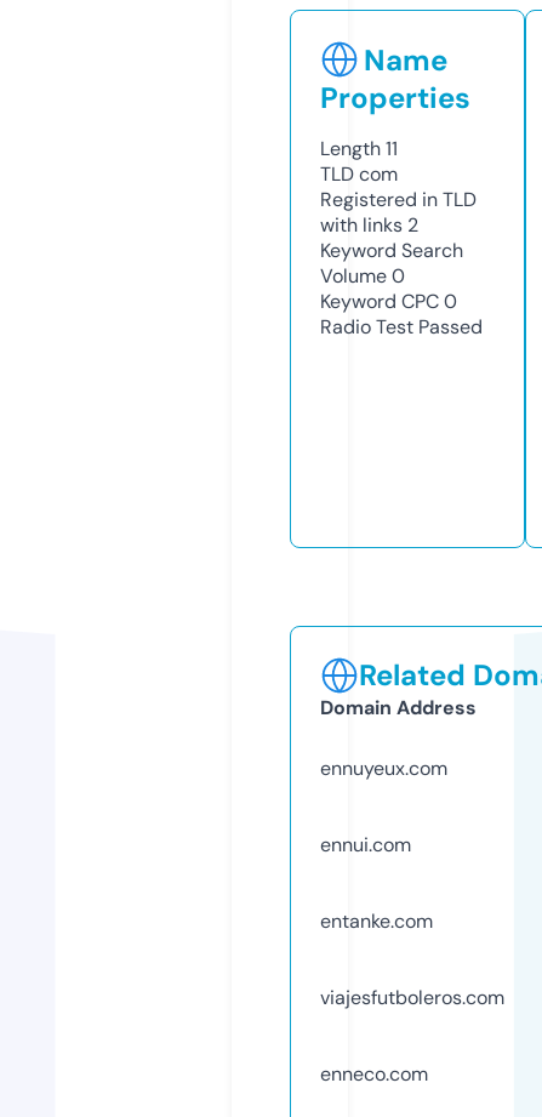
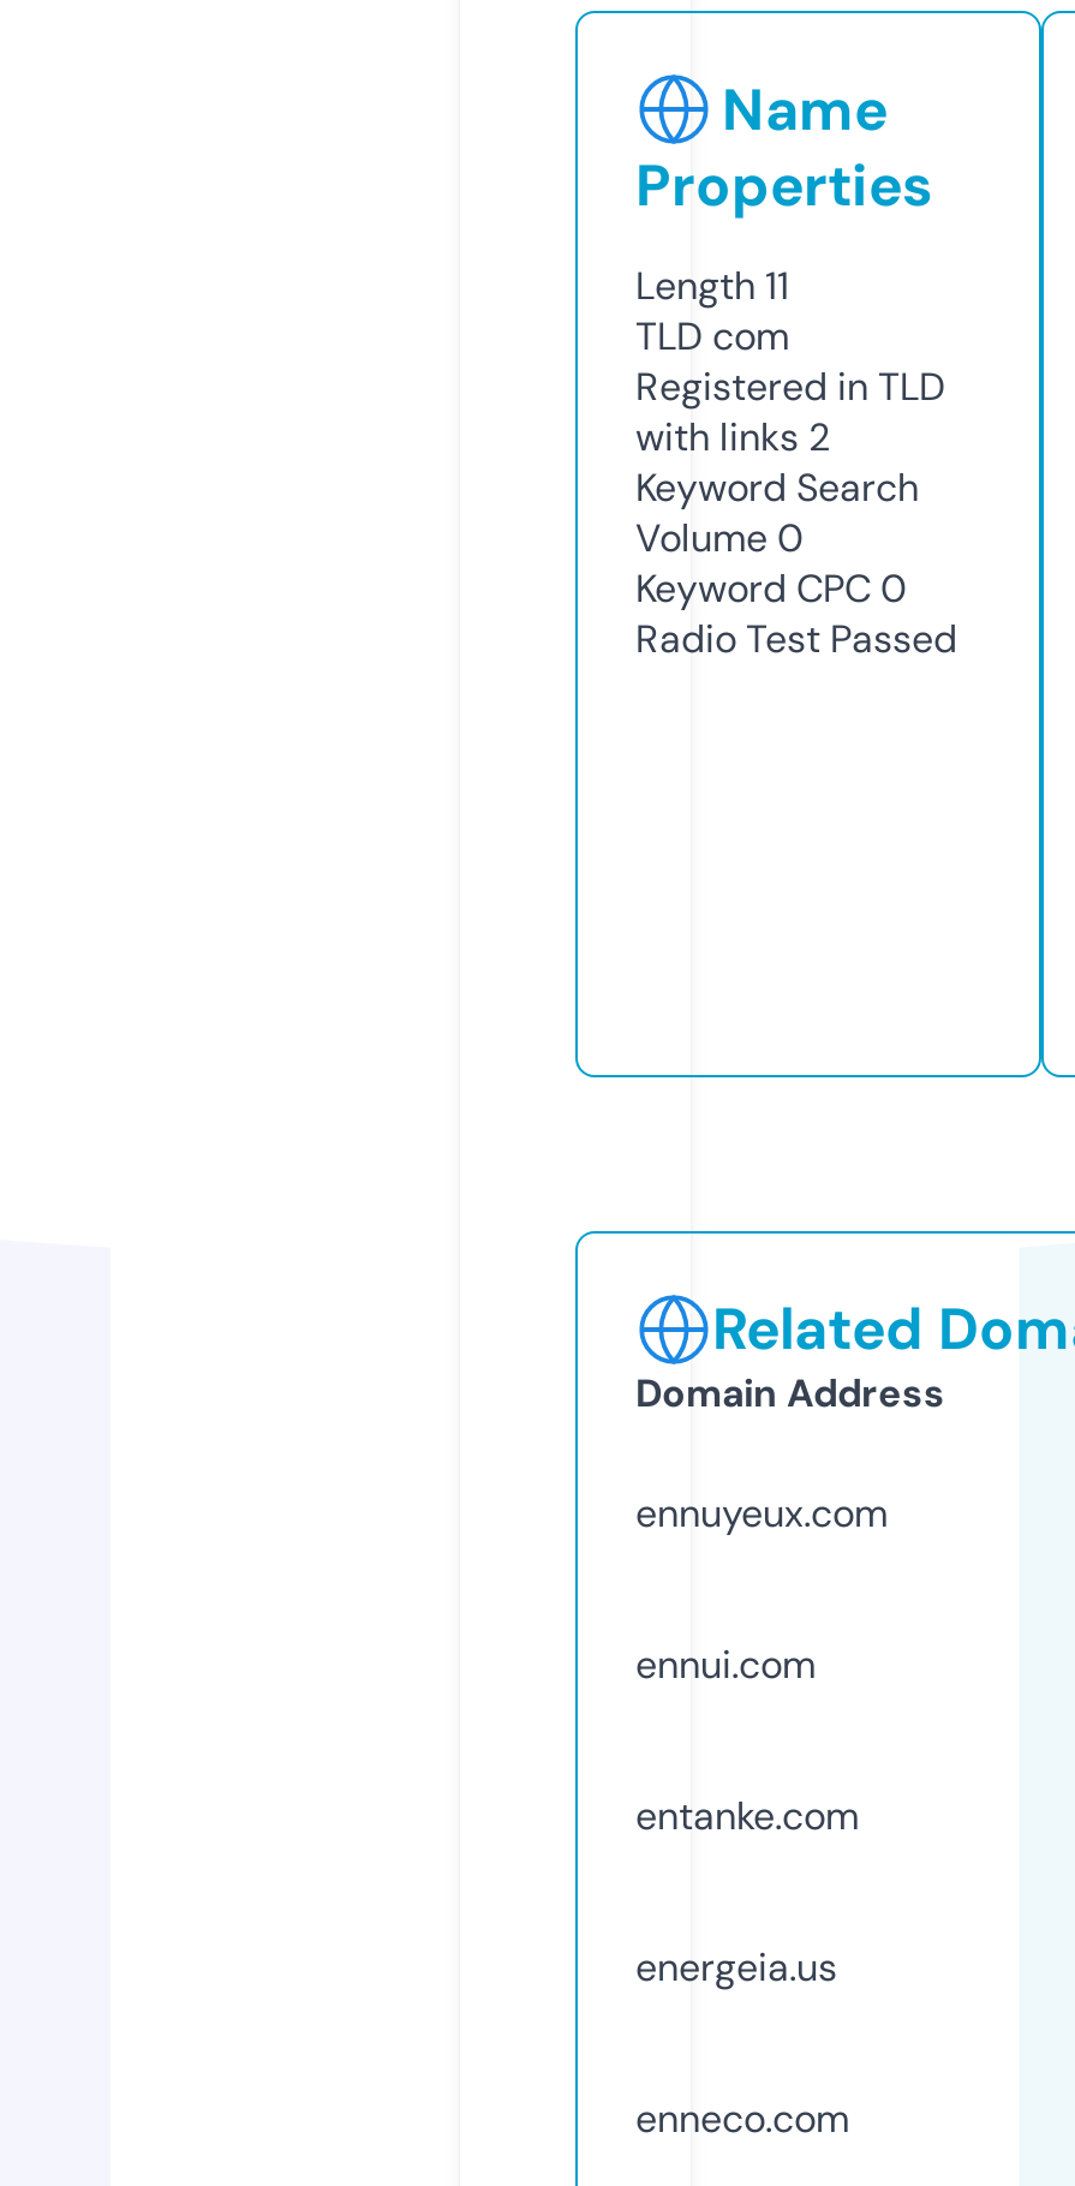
[320,985,504,1010] viajesfutboleros.com -> [635,1942,837,1992] energeia.us

